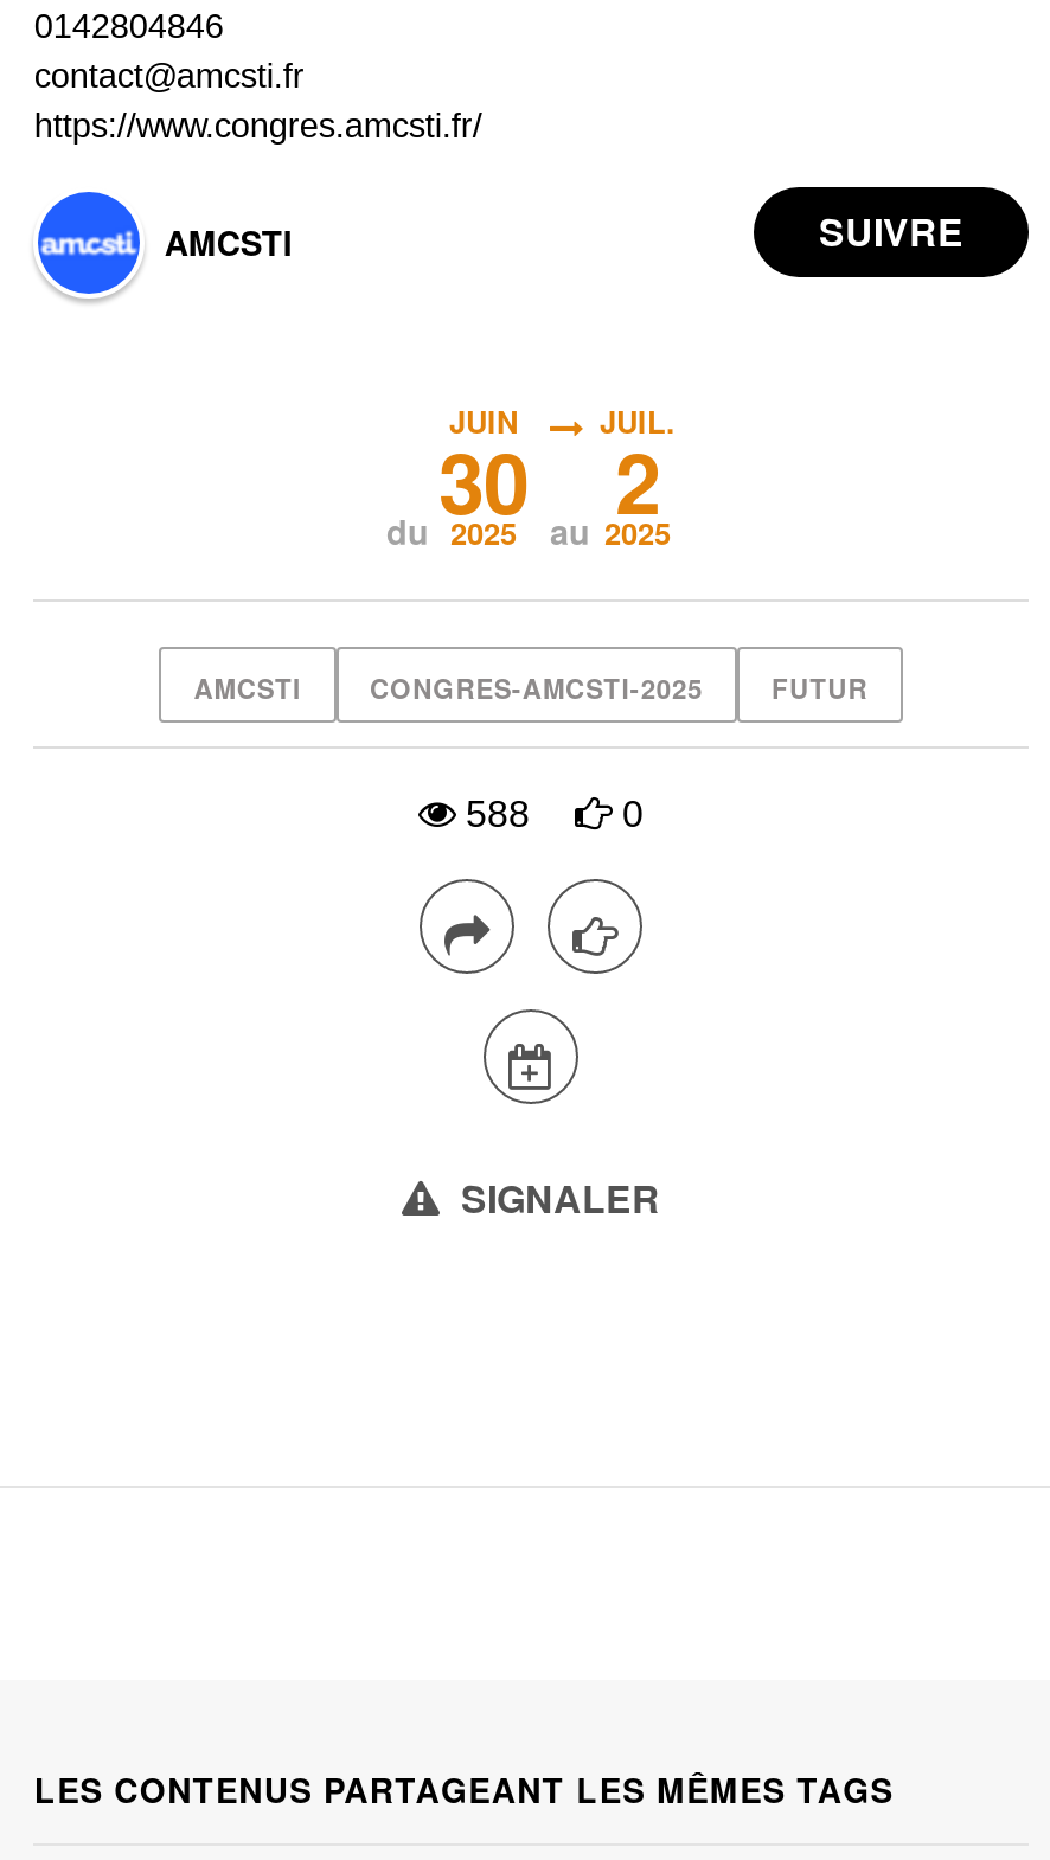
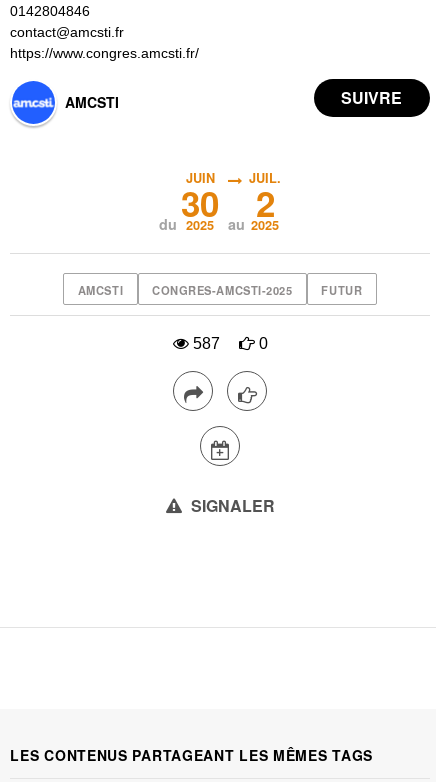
[456,795,530,835] 588 -> [188,335,219,352] 587

